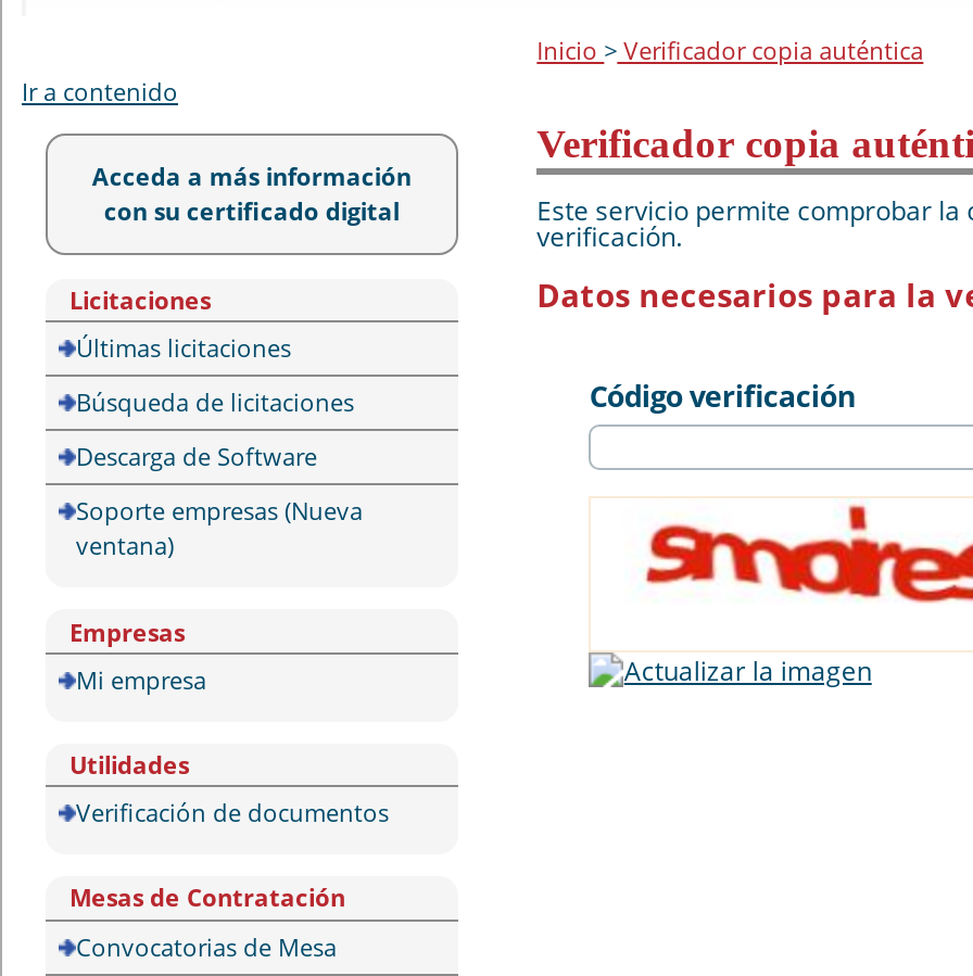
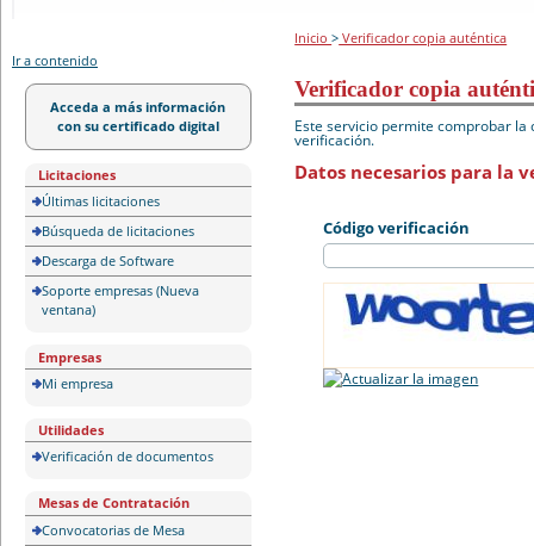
[630,498,966,605] [image] -> [344,283,530,341] [image]

